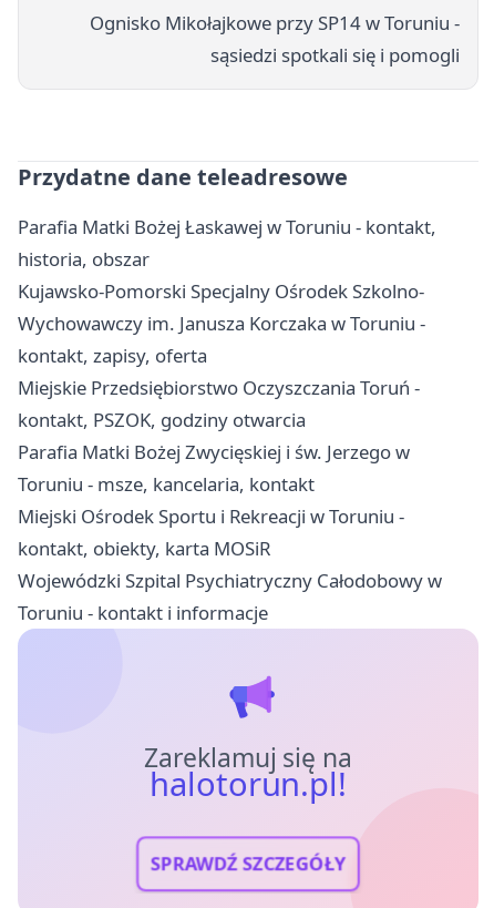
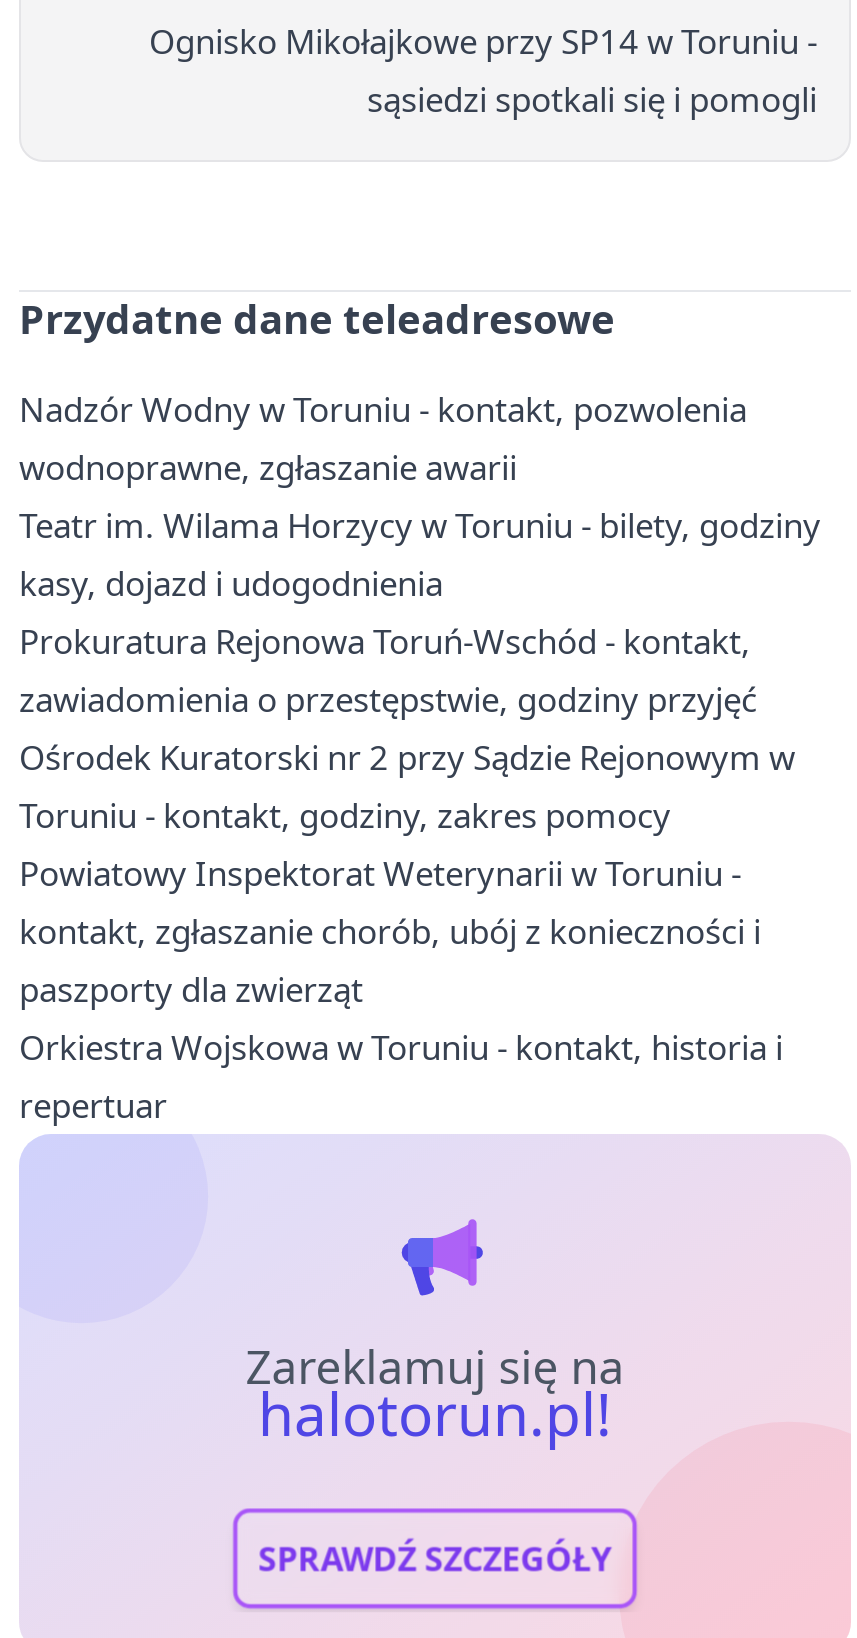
[18,214,442,625] Parafia Matki Bożej Łaskawej w Toruniu - kontakt, | historia, obszar | Kujawsko-Pomorski Specjalny Ośrodek Szkolno- | Wychowawczy im. Janusza Korczaka w Toruniu - | kontakt, zapisy, oferta | Miejskie Przedsiębiorstwo Oczyszczania Toruń - | kontakt, PSZOK, godziny otwarcia | Parafia Matki Bożej Zwycięskiej i św. Jerzego w | Toruniu - msze, kancelaria, kontakt | Miejski Ośrodek Sportu i Rekreacji w Toruniu - | kontakt, obiekty, karta MOSiR | Wojewódzki Szpital Psychiatryczny Całodobowy w | Toruniu - kontakt i informacje -> [19,385,821,1127] Nadzór Wodny w Toruniu - kontakt, pozwolenia | wodnoprawne, zgłaszanie awarii | Teatr im. Wilama Horzycy w Toruniu - bilety, godziny | kasy, dojazd i udogodnienia | Prokuratura Rejonowa Toruń-Wschód - kontakt, | zawiadomienia o przestępstwie, godziny przyjęć | Ośrodek Kuratorski nr 2 przy Sądzie Rejonowym w | Toruniu - kontakt, godziny, zakres pomocy | Powiatowy Inspektorat Weterynarii w Toruniu - | kontakt, zgłaszanie chorób, ubój z konieczności i | paszporty dla zwierząt | Orkiestra Wojskowa w Toruniu - kontakt, historia i | repertuar

